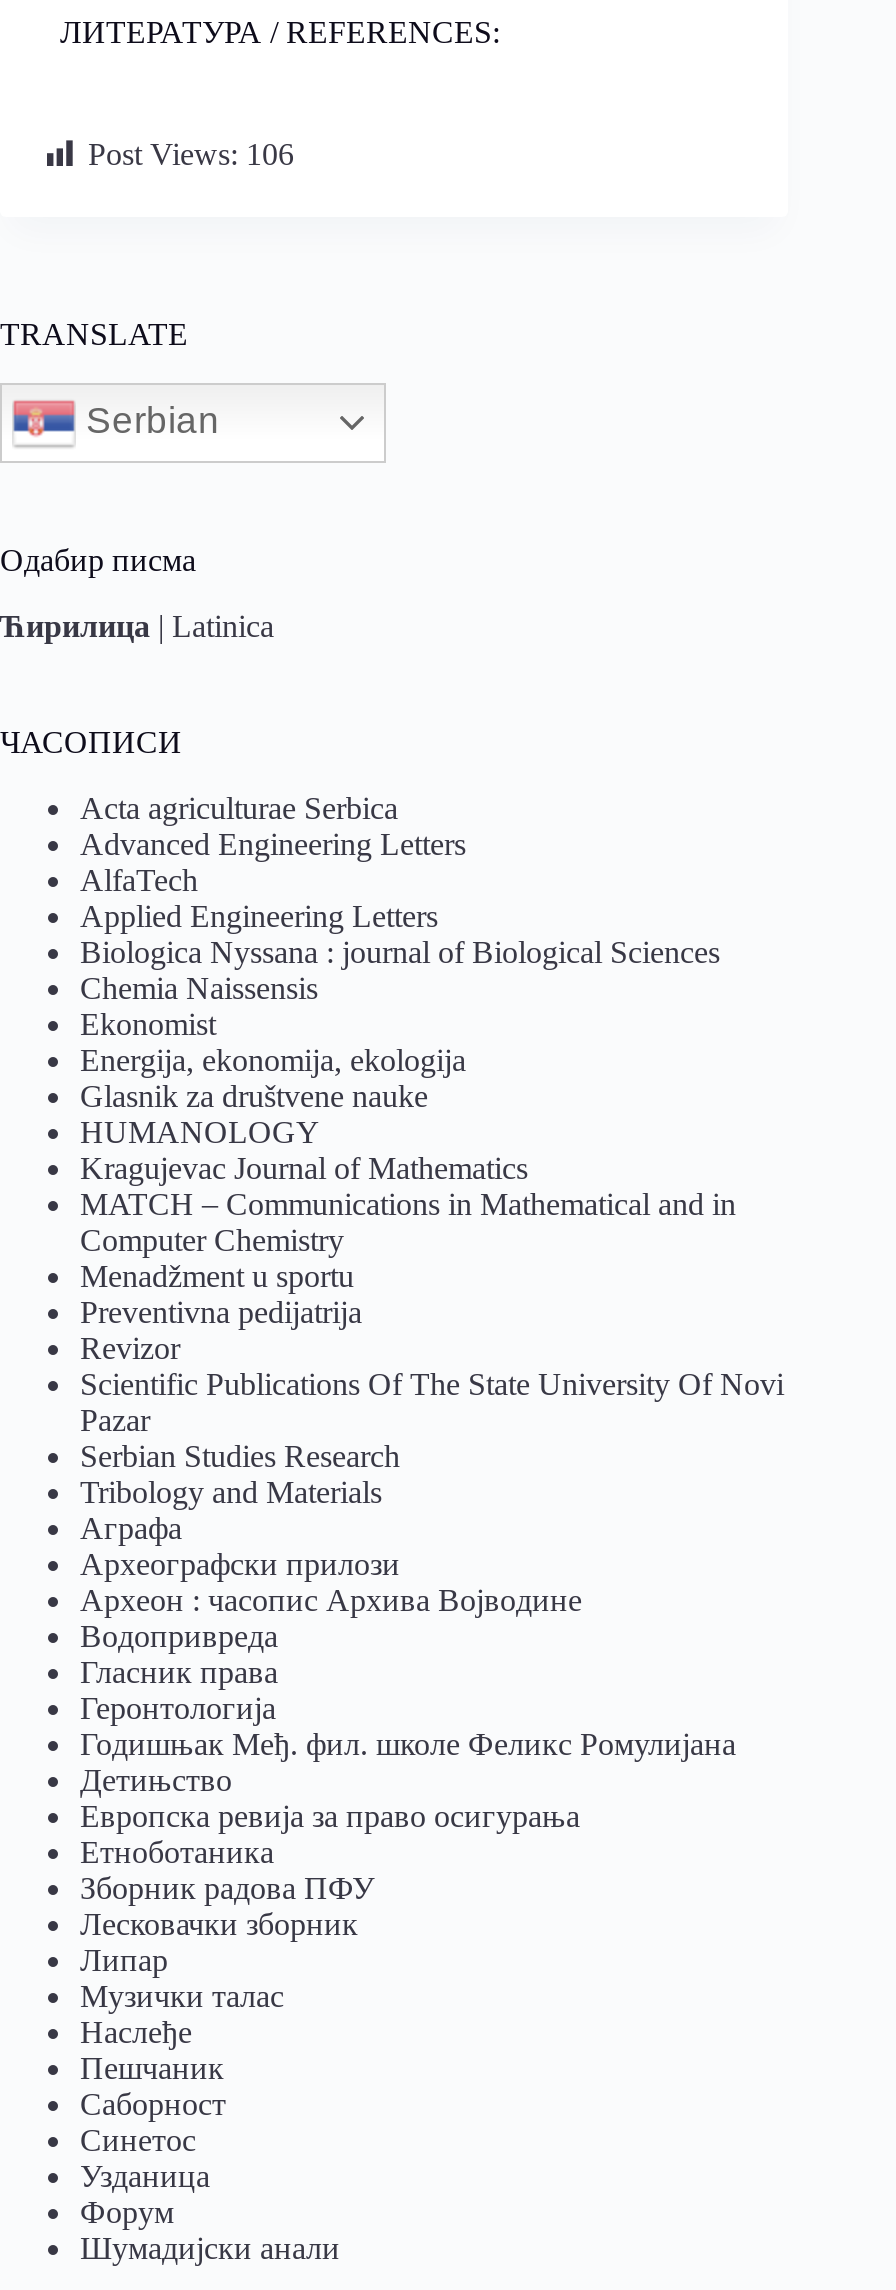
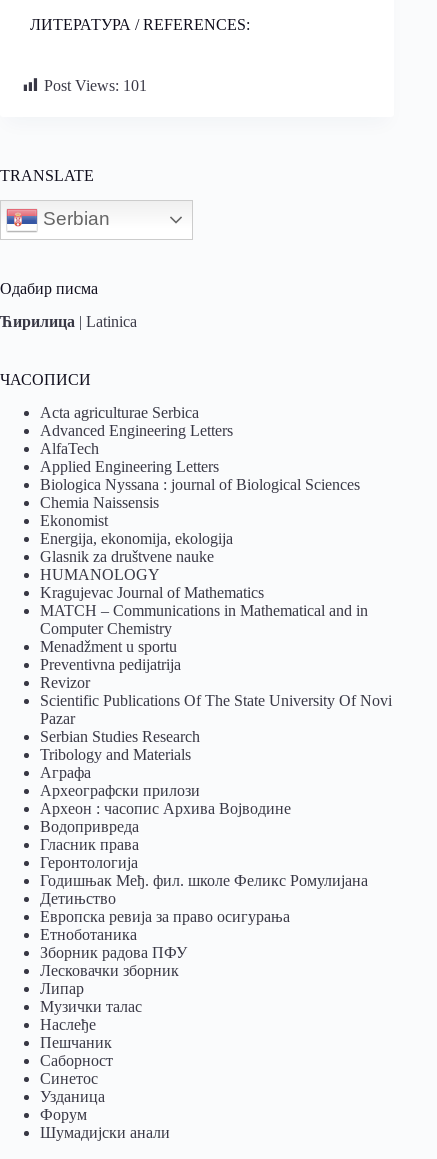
[88,137,294,171] Post Views: 106 -> [44,77,147,94] Post Views: 101

